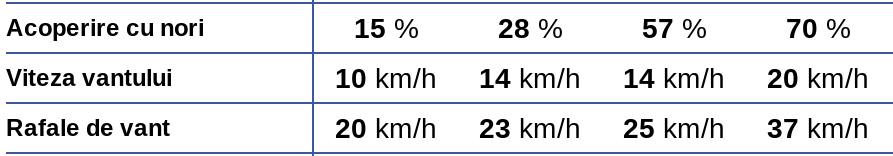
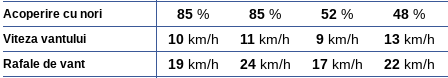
[354,12,418,44] 15% -> [177,6,209,22] 85%
[498,12,562,44] 28% -> [249,6,281,22] 85%
[642,12,706,44] 57% -> [321,6,353,22] 52%
[786,12,850,44] 70% -> [393,6,425,22] 48%
[479,62,581,94] 14 km/h -> [240,31,290,47] 11 km/h
[623,62,725,94] 14 km/h -> [315,31,358,47] 9 km/h
[767,62,869,94] 20 km/h -> [383,31,434,47] 13 km/h
[335,112,437,144] 20 km/h -> [167,56,218,72] 19 km/h
[479,112,581,144] 23 km/h -> [239,56,290,72] 24 km/h
[623,112,725,144] 25 km/h -> [311,56,362,72] 17 km/h
[767,112,869,144] 37 km/h -> [383,56,434,72] 22 km/h

